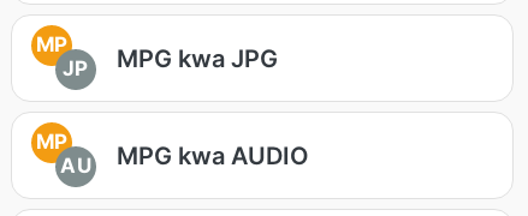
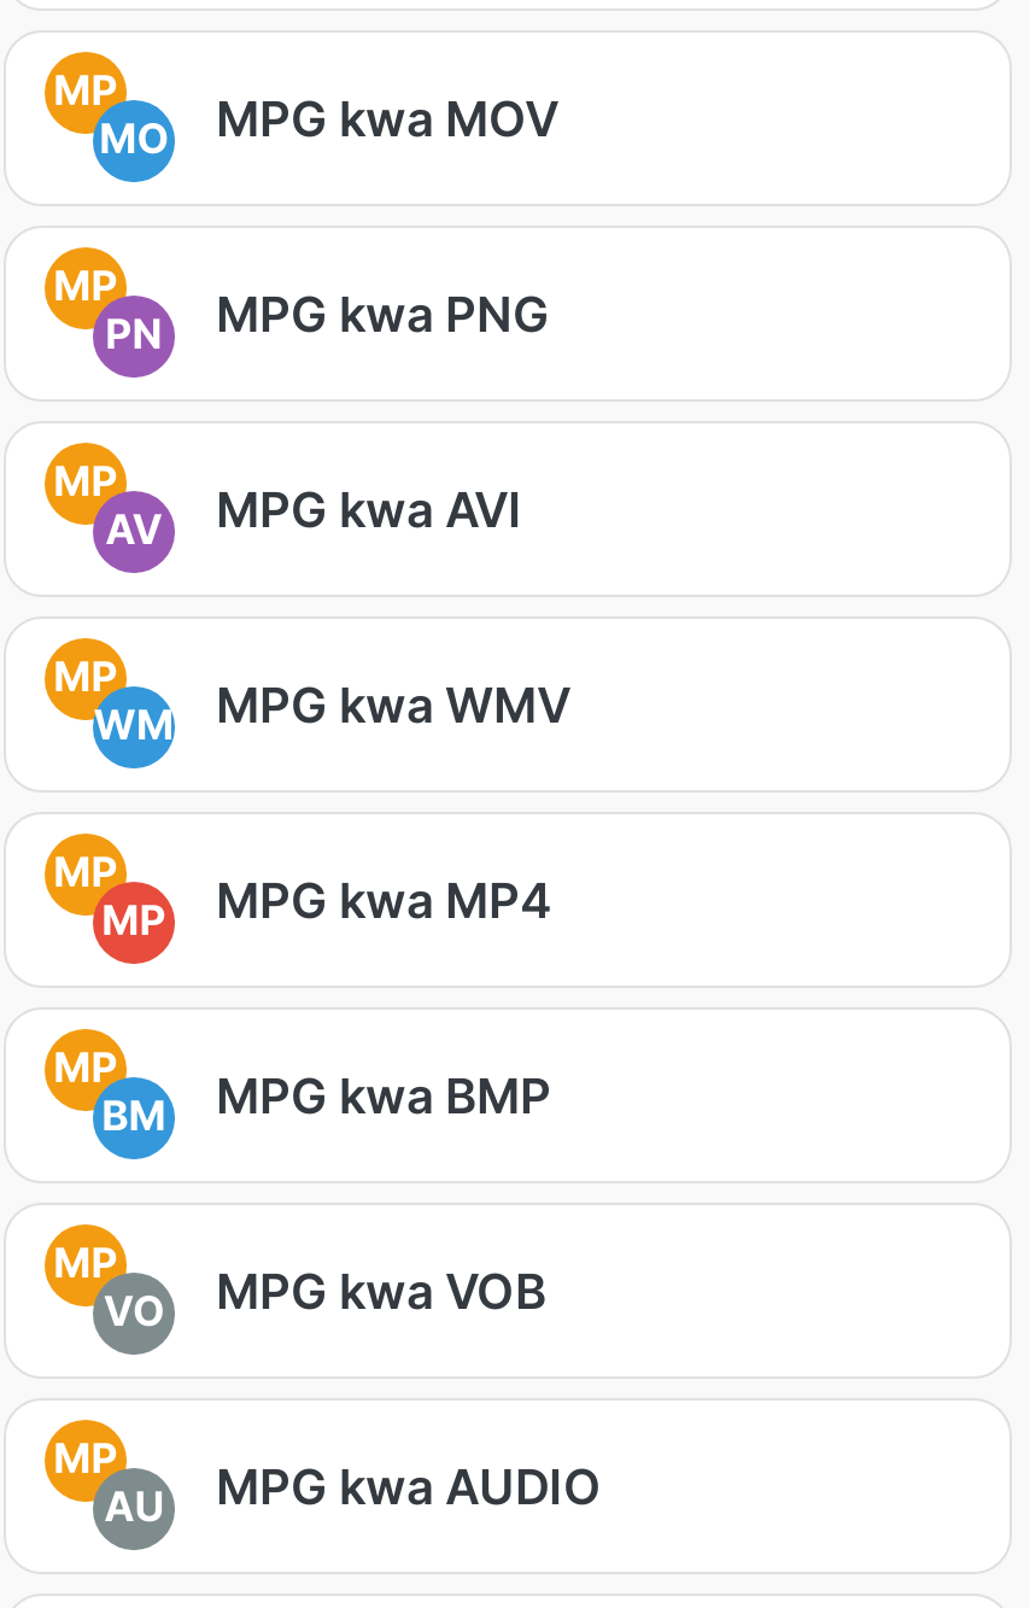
[63,44,278,81] JP | MPG kwa JPG -> [53,89,570,1336] MO | MPG kwa MOV | MP | PN | MPG kwa PNG | MP | AV | MPG kwa AVI | MP | WM | MPG kwa WMV | MP | MP | MPG kwa MP4 | MP | BM | MPG kwa BMP | MP | VO | MPG kwa VOB

